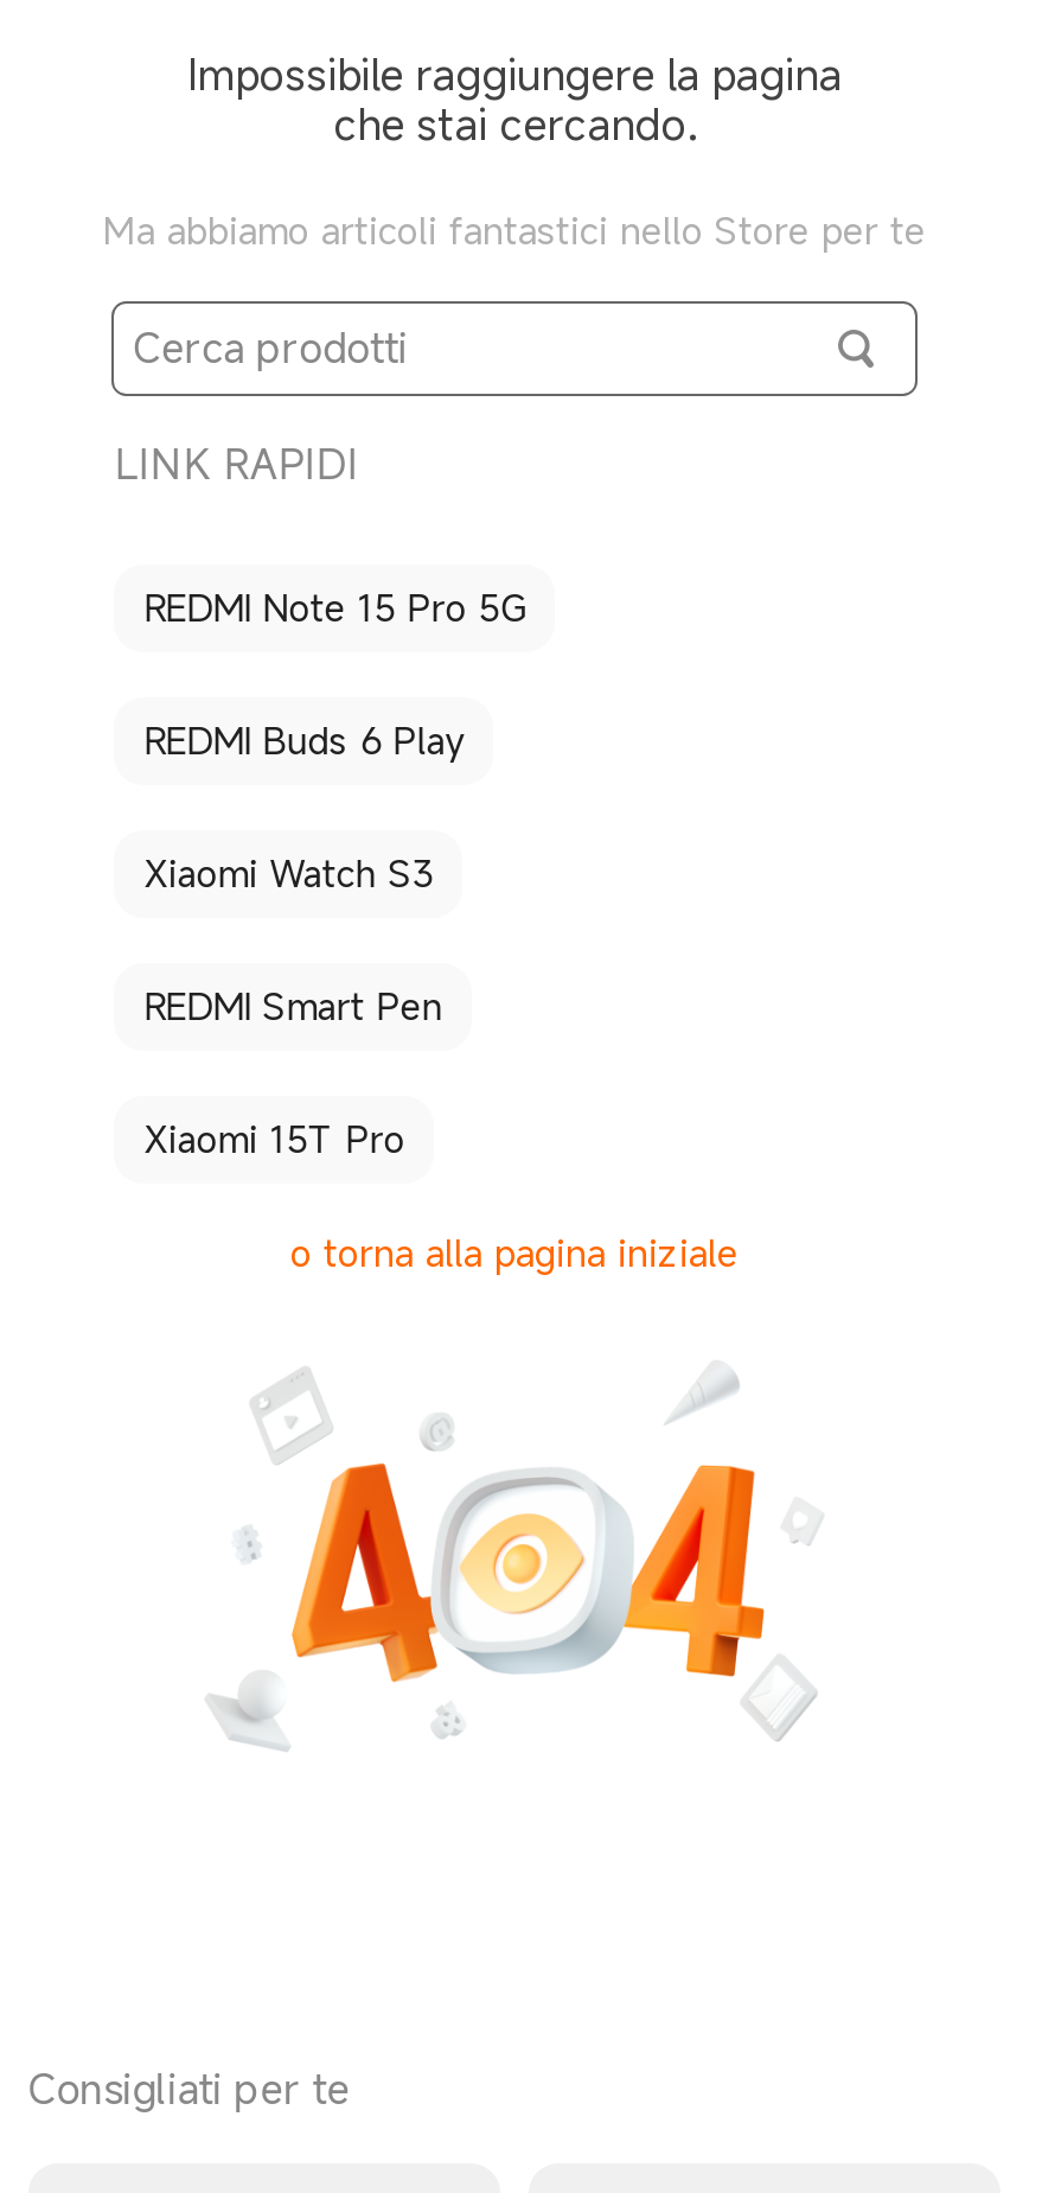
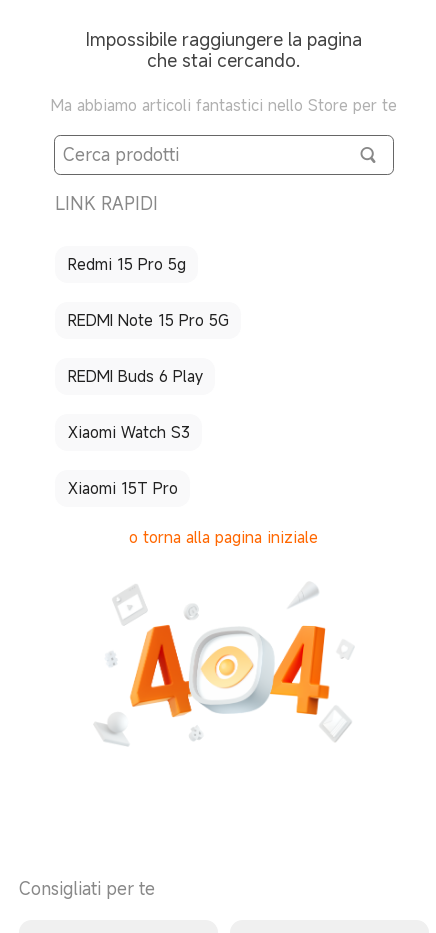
none -> [68,254,186,274] Redmi 15 Pro 5g
moved [144,585,526,898] -> [68,310,229,442]: REDMI Note 15 Pro 5G | REDMI Buds 6 Play | Xiaomi Watch S3
[144,983,443,1030] REDMI Smart Pen -> none

